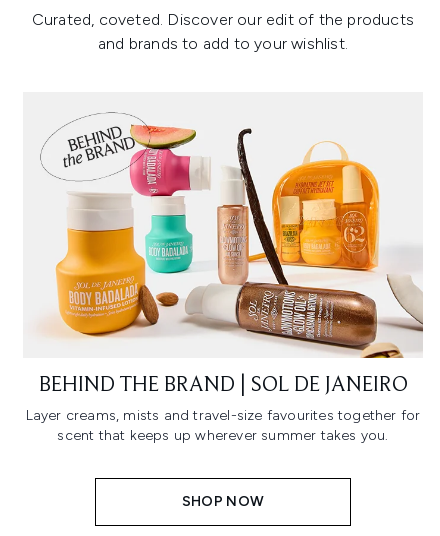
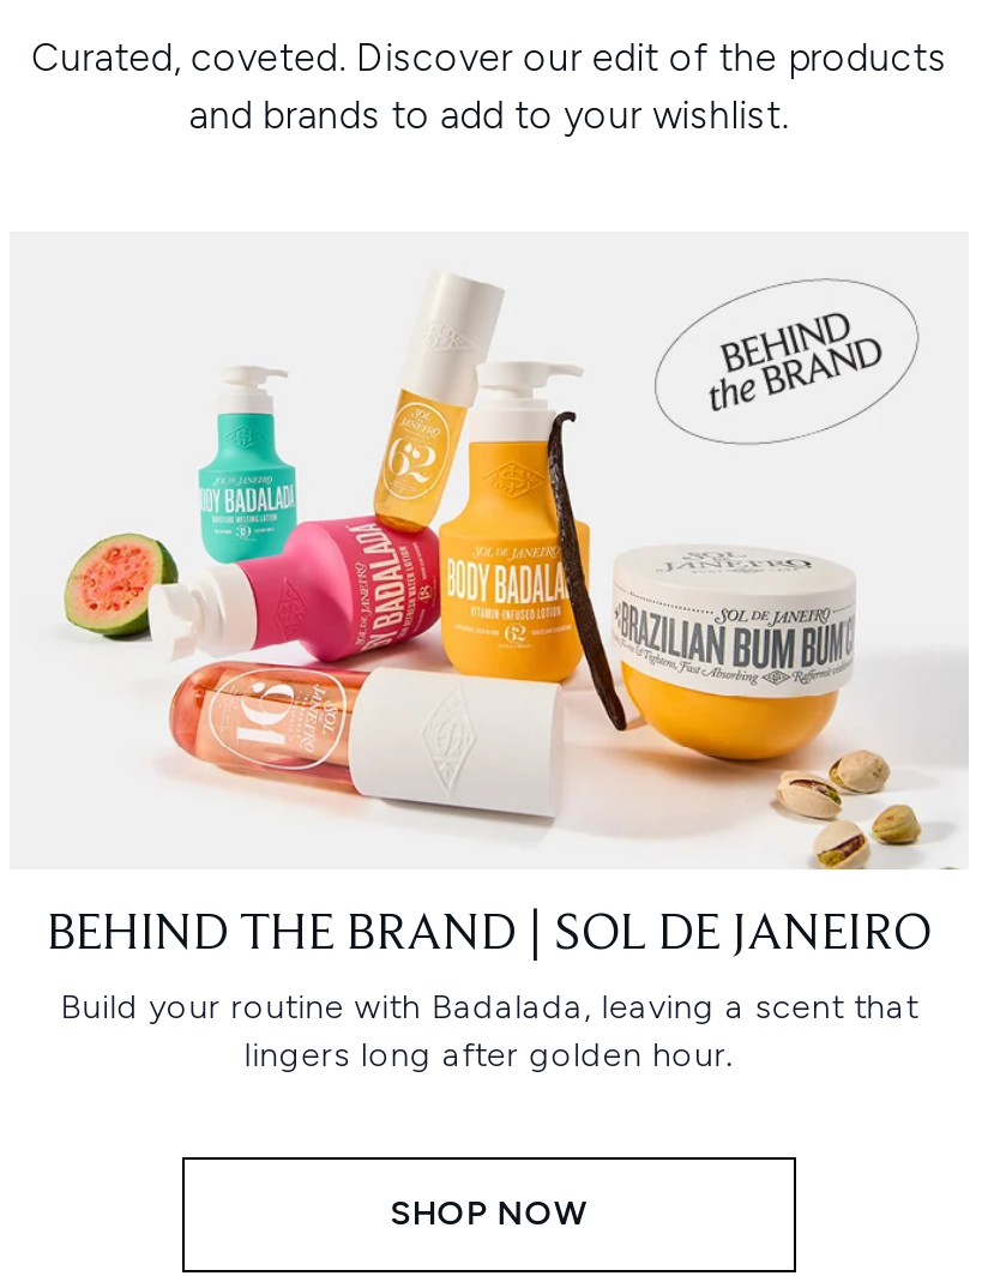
[40,112,424,359] [image] -> [62,277,969,872] [image]
[26,407,420,444] Layer creams, mists and travel-size favourites together for | scent that keeps up wherever summer takes you. -> [60,987,918,1076] Build your routine with Badalada, leaving a scent that | lingers long after golden hour.

